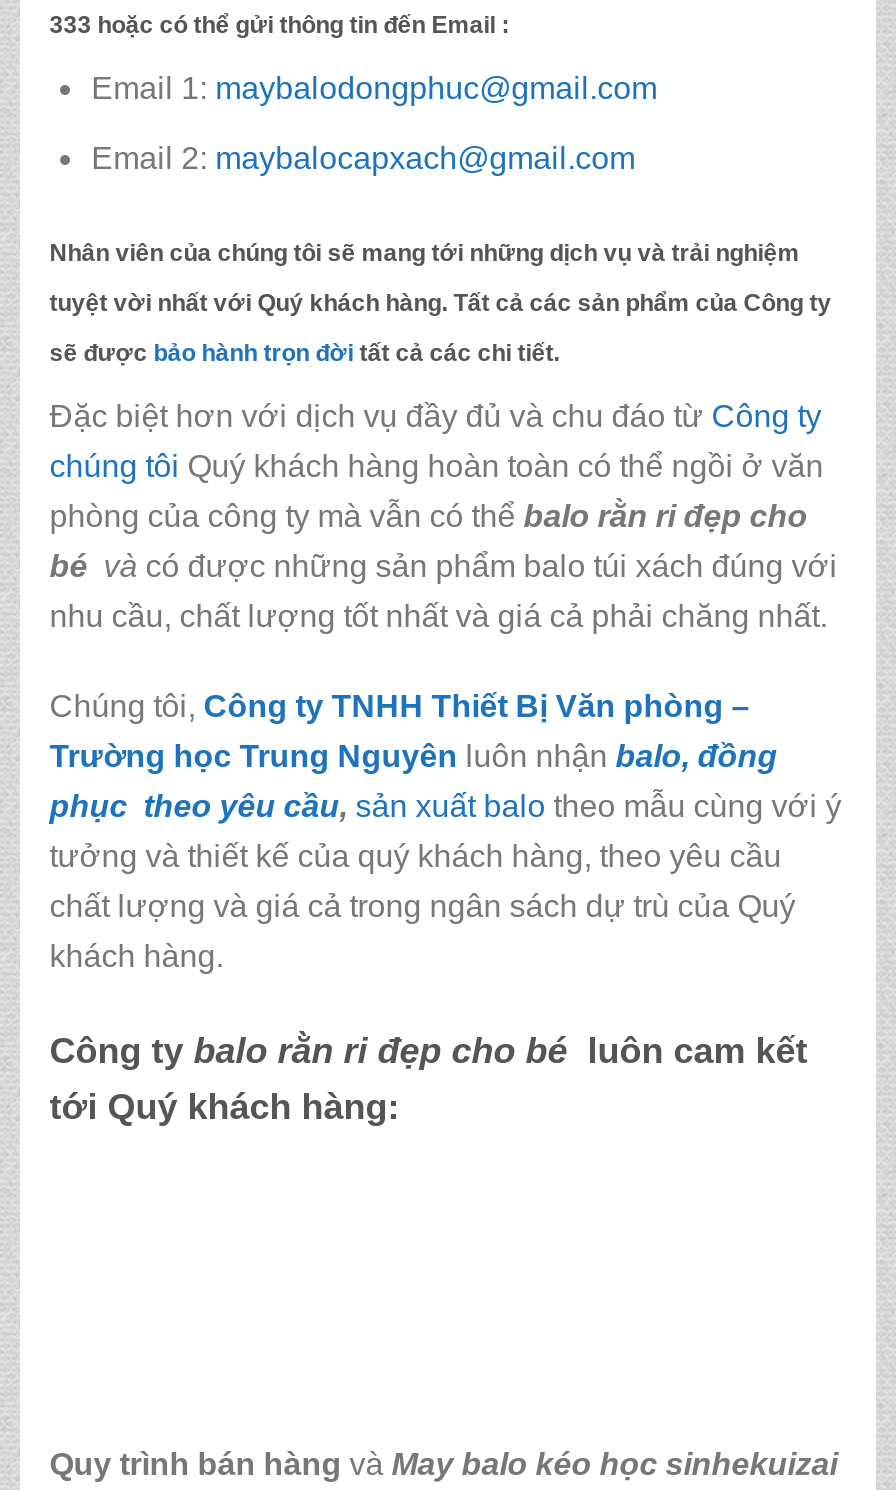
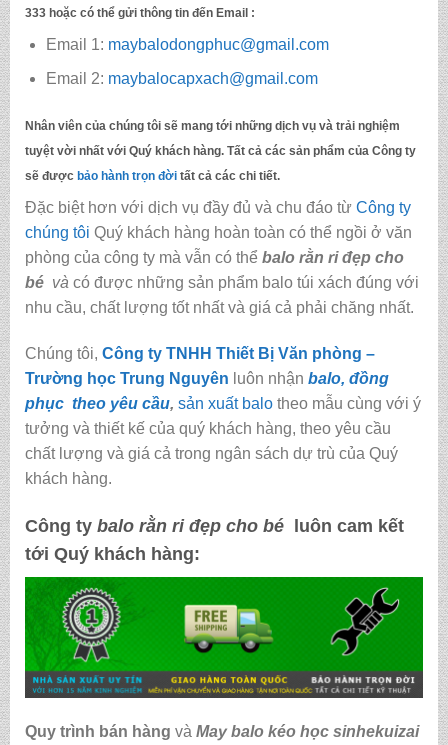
none -> [24,576,424,699] [image]

